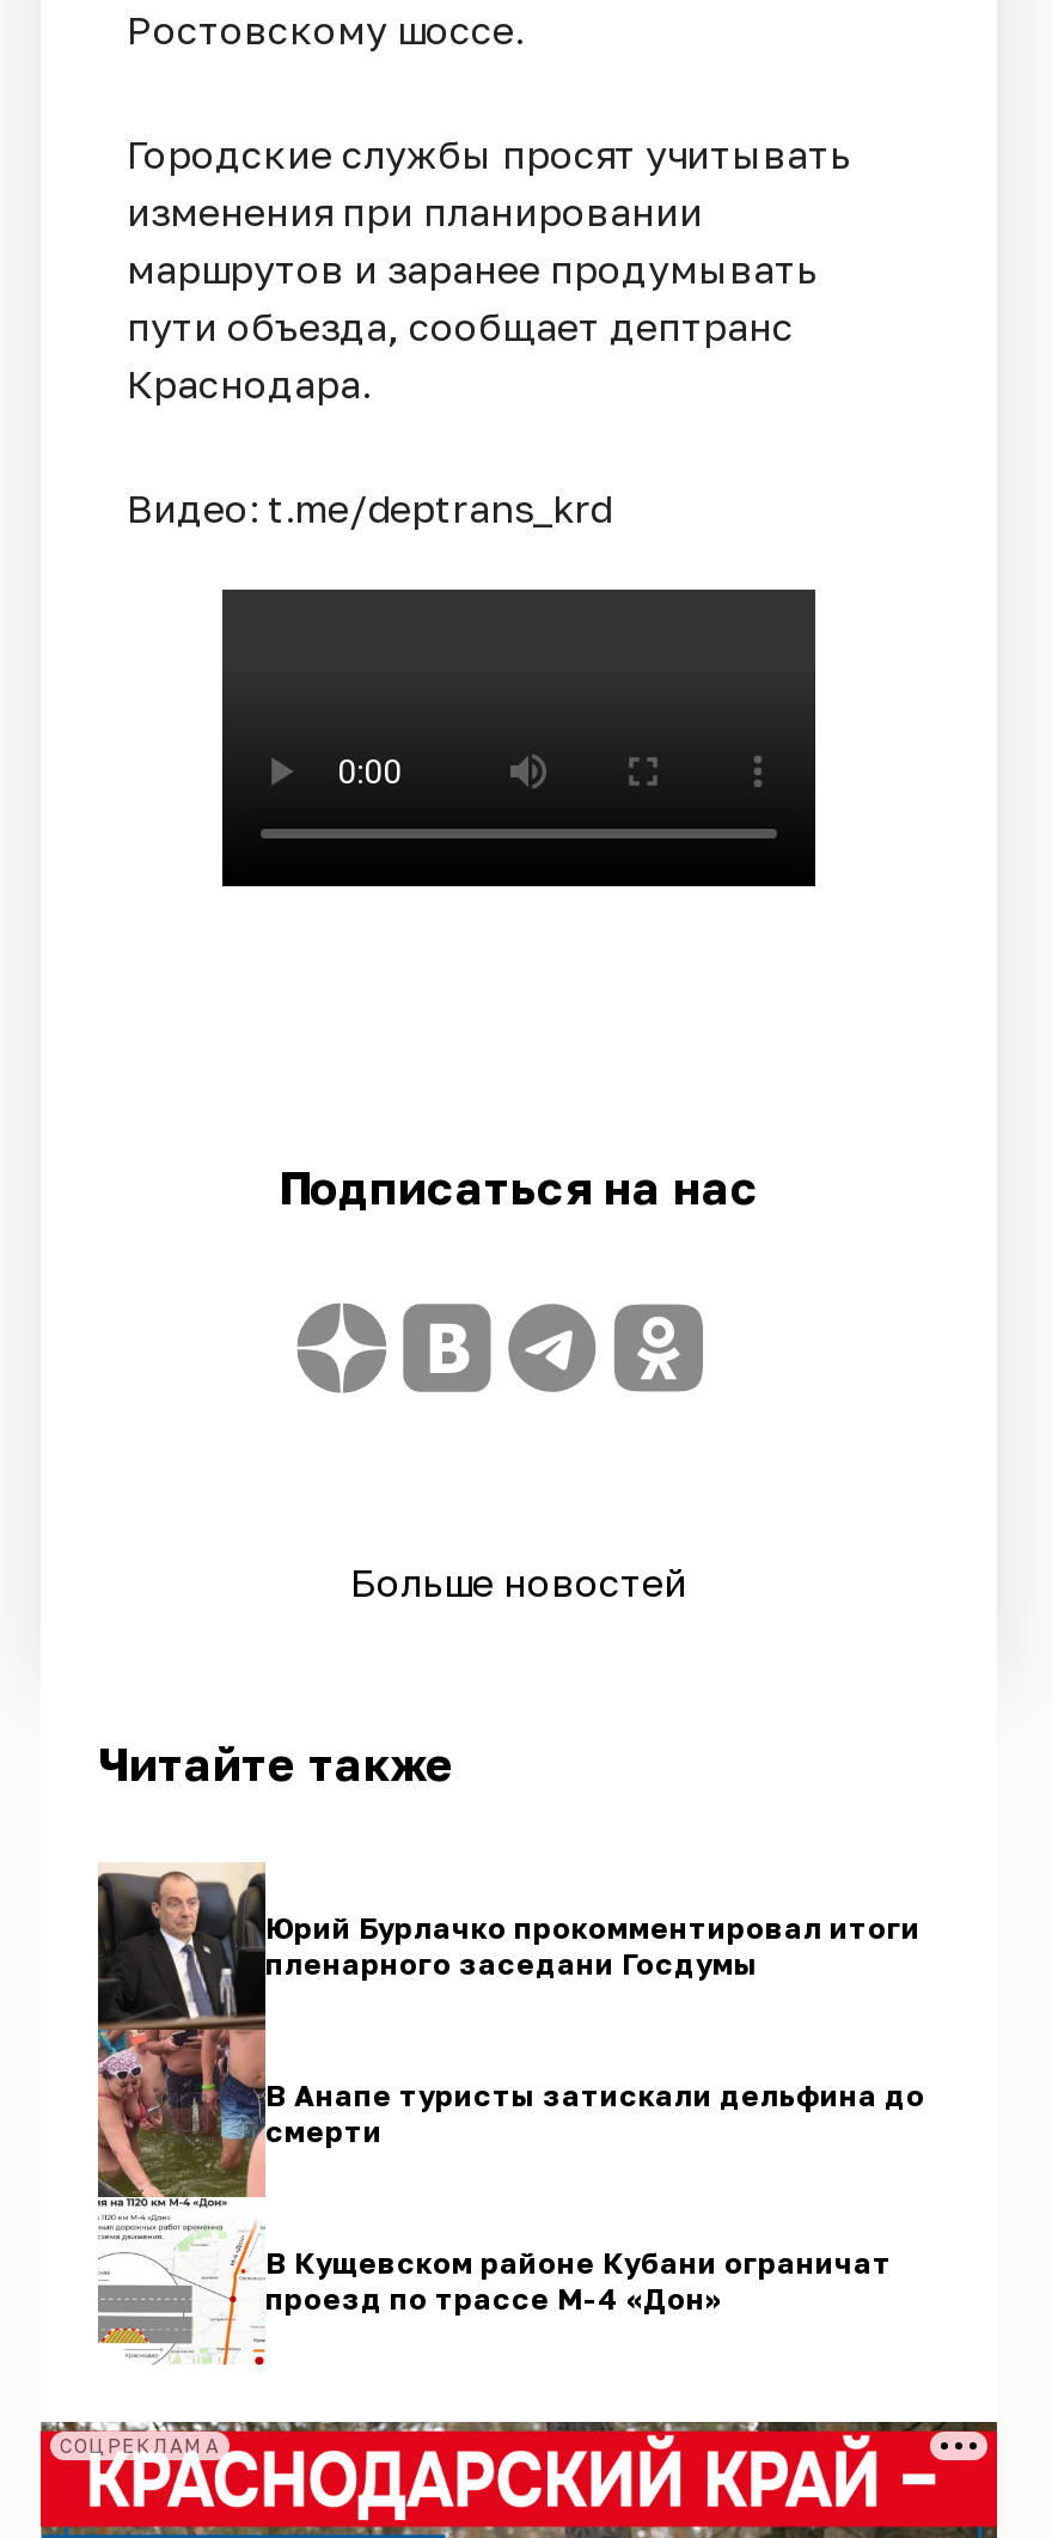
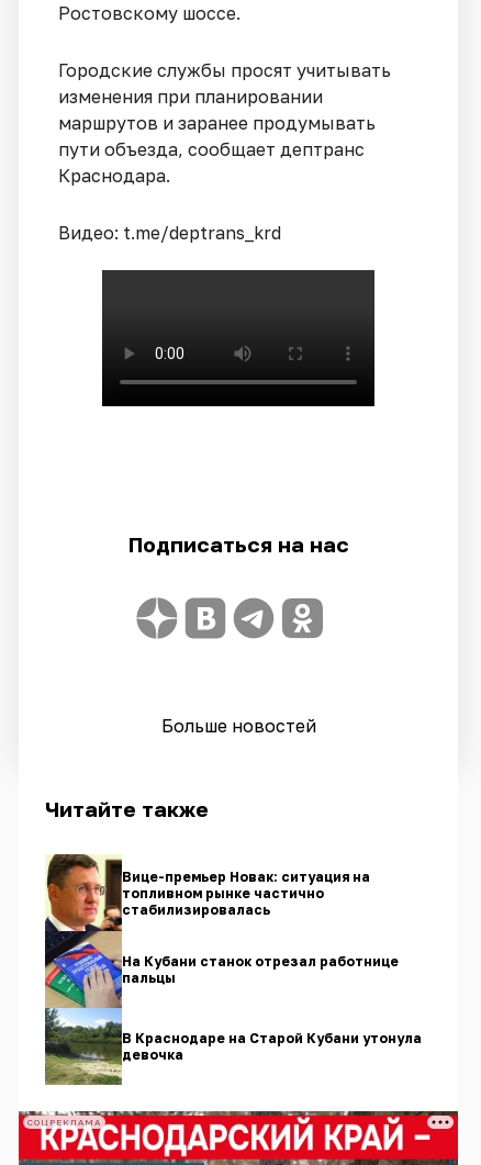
[96,1861,921,2366] [image] | Юрий Бурлачко прокомментировал итоги | пленарного заседани Госдумы -> [44,853,370,1086] [image] | Вице-премьер Новак: ситуация на | топливном рынке частично | стабилизировалась
[265,2078,925,2149] В Анапе туристы затискали дельфина до | смерти -> [122,954,399,987] На Кубани станок отрезал работнице | пальцы
[265,2245,892,2317] В Кущевском районе Кубани ограничат | проезд по трассе М-4 «Дон» -> [122,1030,422,1063] В Краснодаре на Старой Кубани утонула | девочка

